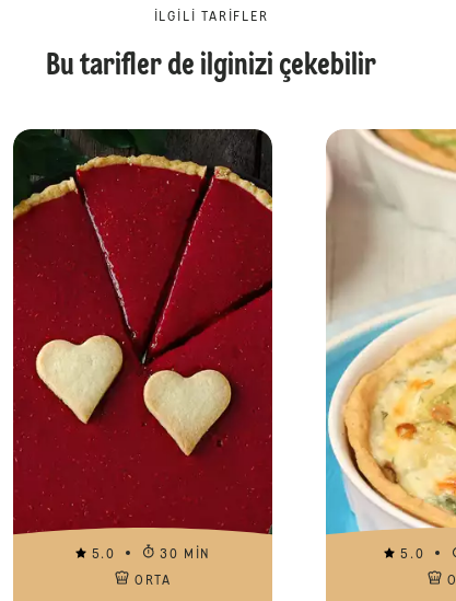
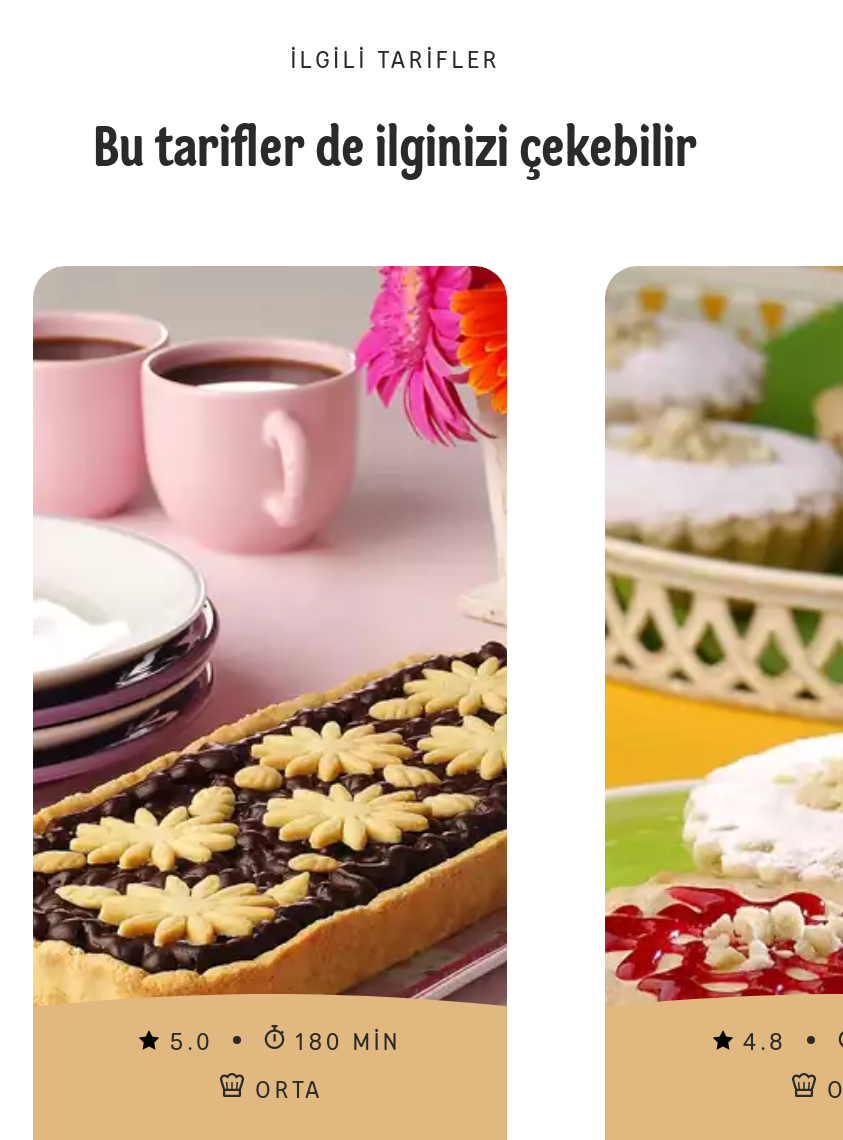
[12,128,273,562] [image] | 30 MIN -> [31,264,509,1056] [image] | 180 MIN
[325,129,453,562] [image] | 5.0 -> [603,266,837,1056] [image] | 4.8

